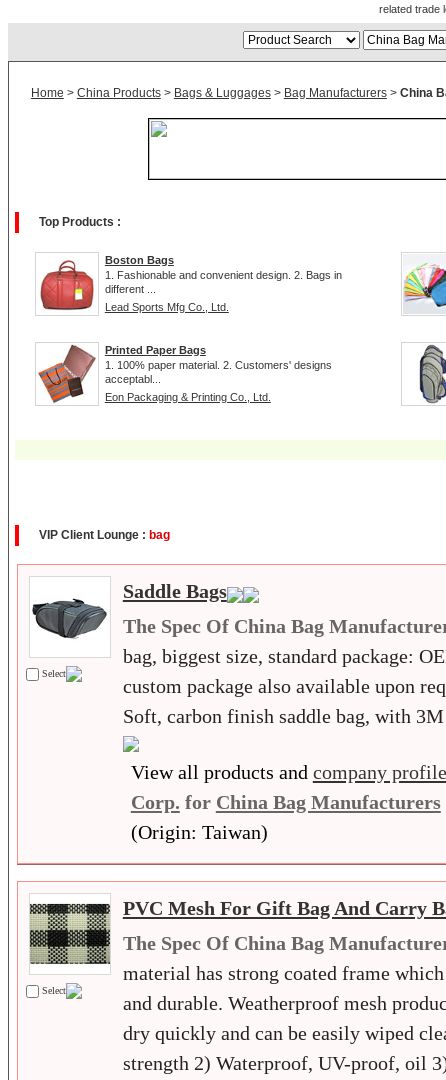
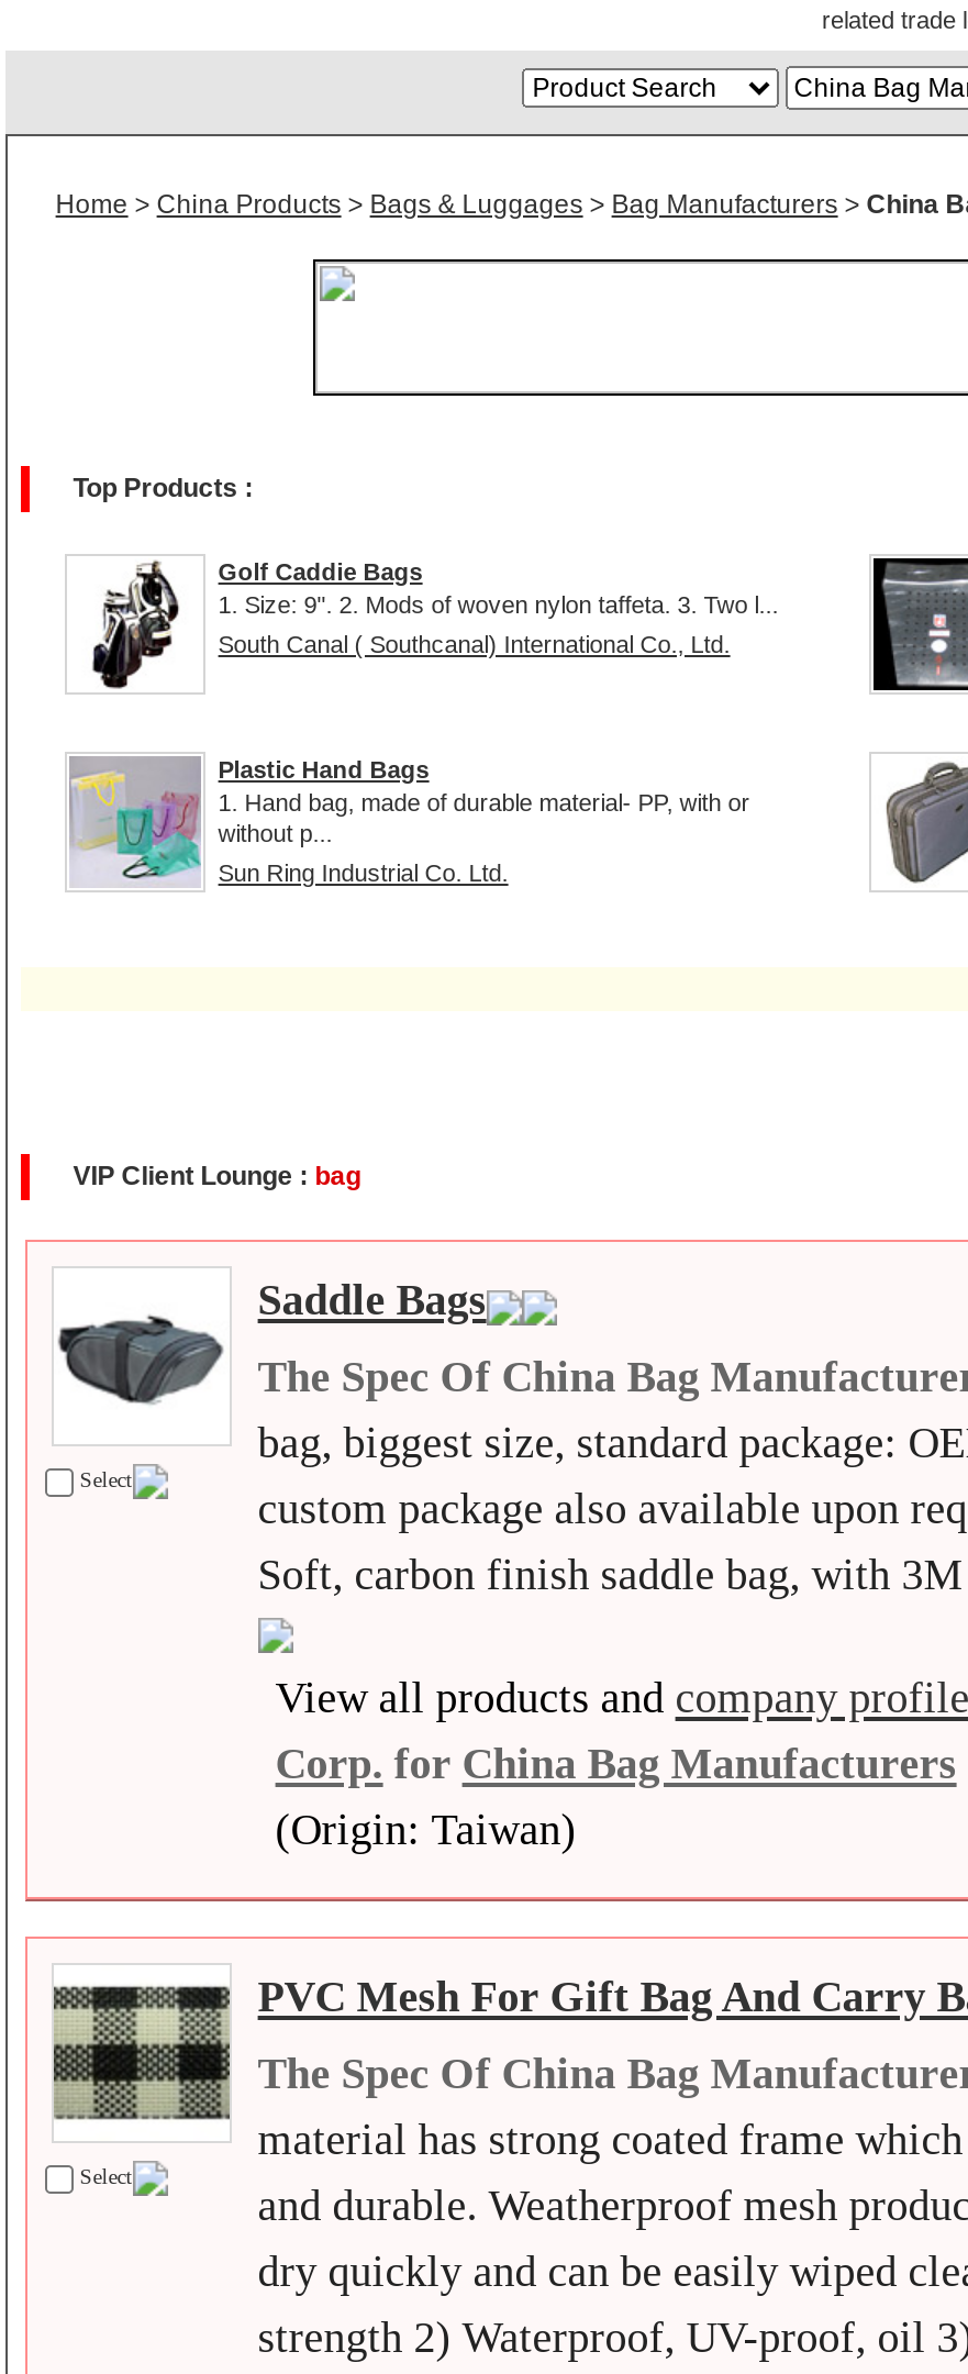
[39,254,342,314] [image] | Boston Bags | 1. Fashionable and convenient design. 2. Bags in | different ... -> [76,558,779,690] [image] | Golf Caddie Bags | 1. Size: 9". 2. Mods of woven nylon taffeta. 3. Two l...
[403,254,443,314] [image] -> [871,556,961,692] [image]
[105,301,229,313] Lead Sports Mfg Co., Ltd. -> [218,631,730,657] South Canal ( Southcanal) International Co., Ltd.
[37,344,332,403] [image] | Printed Paper Bags | 1. 100% paper material. 2. Customers' designs | acceptabl... -> [69,756,750,886] [image] | Plastic Hand Bags | 1. Hand bag, made of durable material- PP, with or | without p...
[409,344,443,404] [image] -> [884,758,961,886] [image]
[105,391,271,403] Eon Packaging & Printing Co., Ltd. -> [218,859,508,886] Sun Ring Industrial Co. Ltd.

